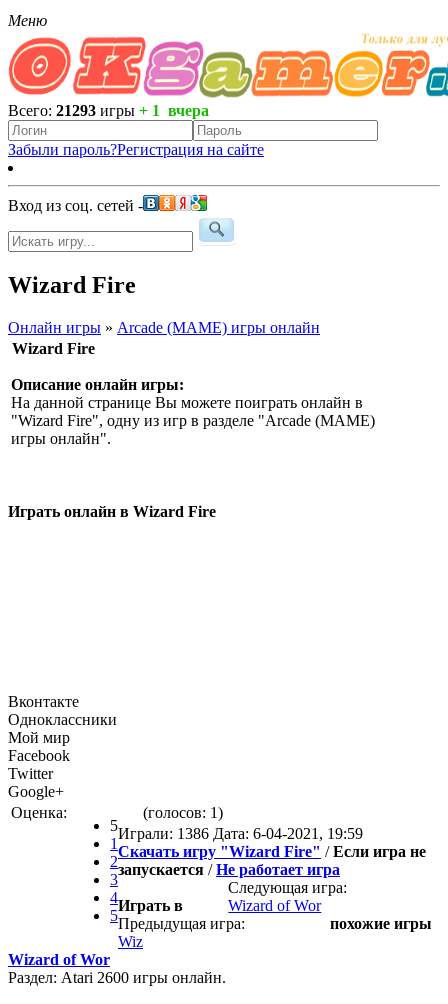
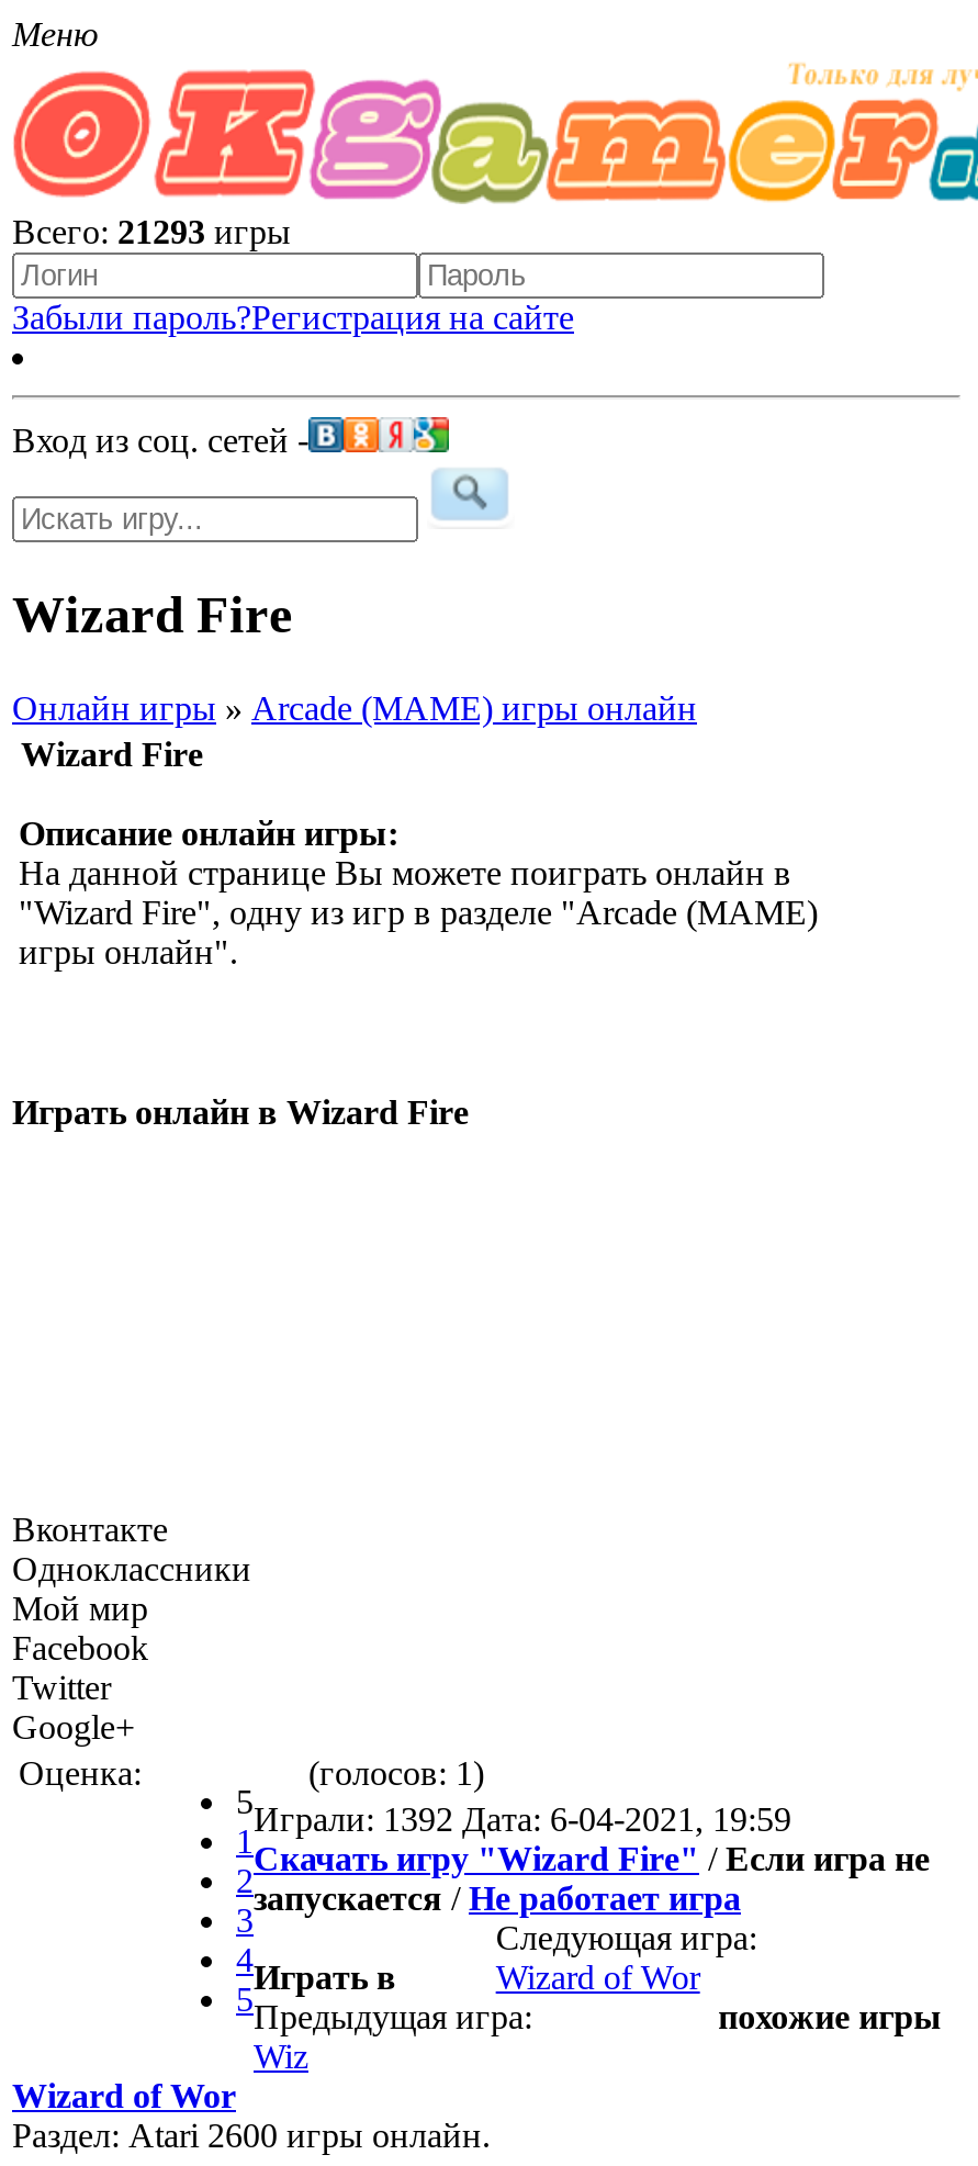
[8,102,209,119] Всего: 21293 игры + 1 вчера -> [12,213,291,250] Всего: 21293 игры
[110,817,363,842] 5 Играли: 1386 Дата: 6-04-2021, 19:59 -> [236,1782,791,1837] 5 Играли: 1392 Дата: 6-04-2021, 19:59

